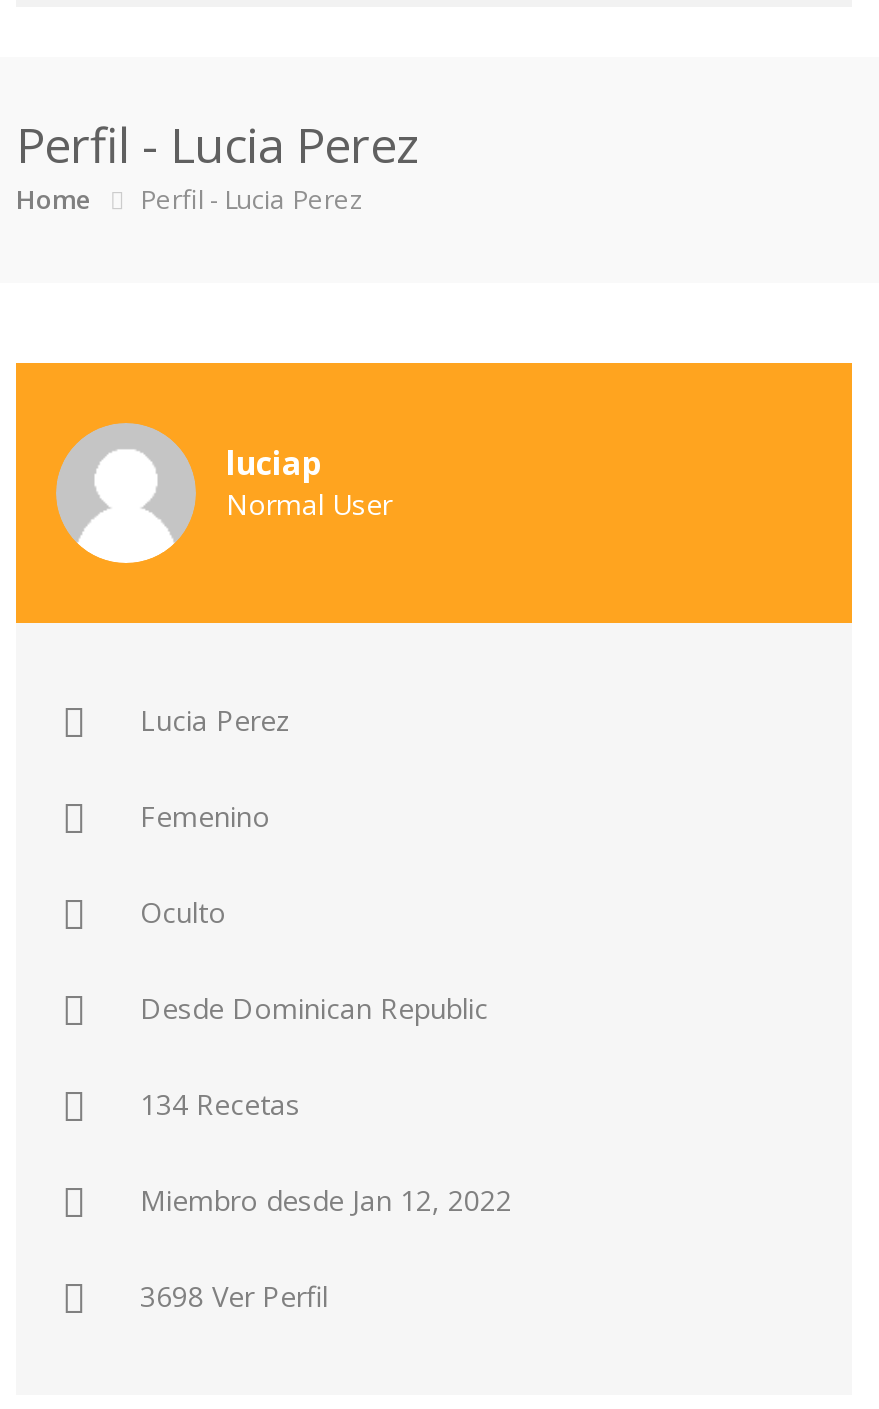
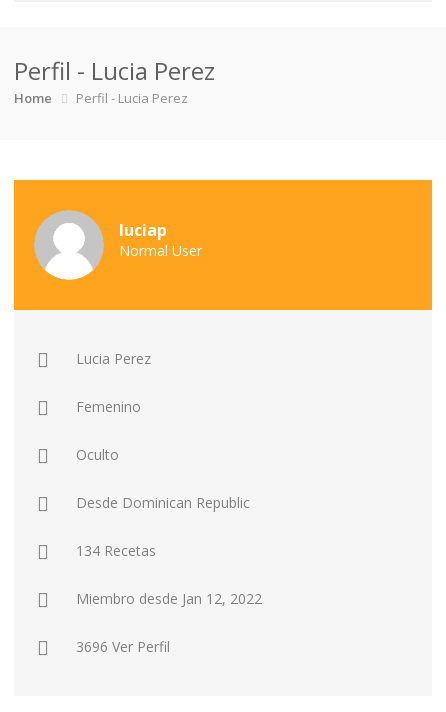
[140,1277,328,1315] 3698 Ver Perfil -> [76,637,170,656] 3696 Ver Perfil

